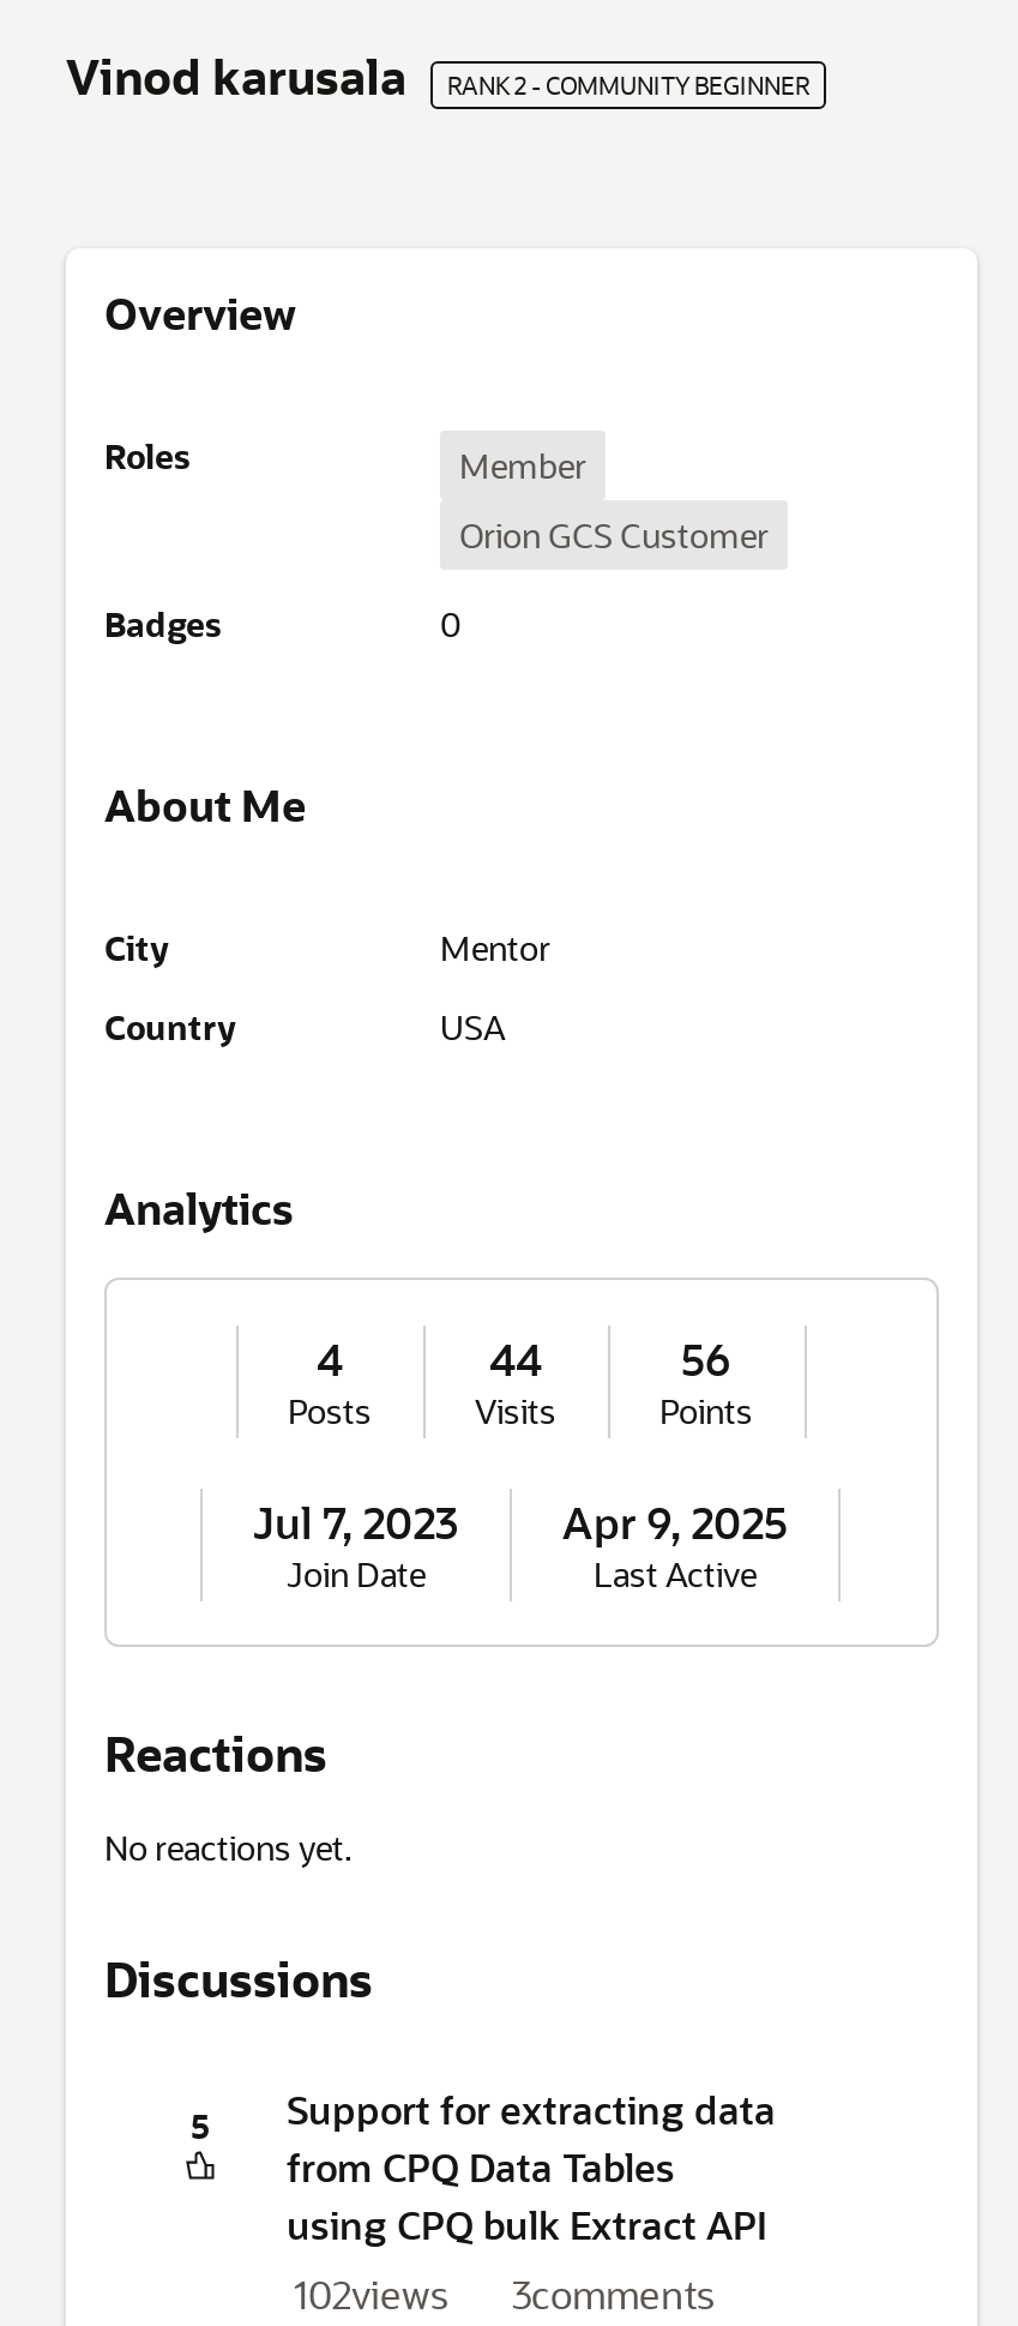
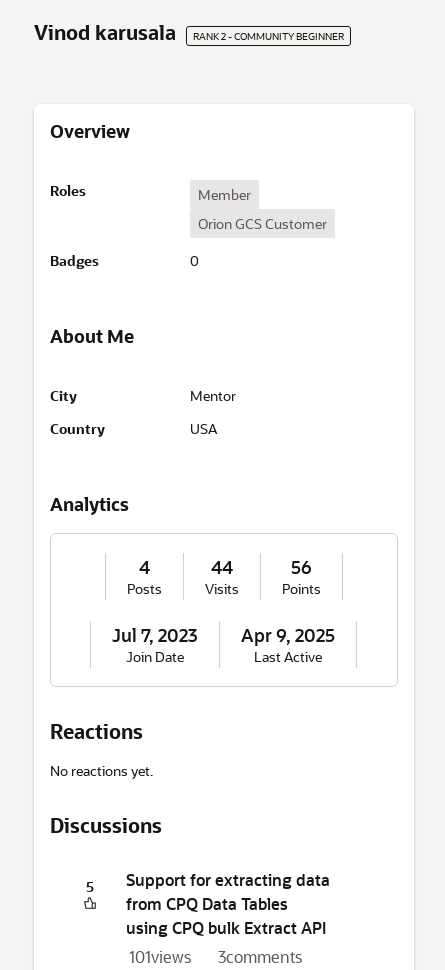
[294,2267,713,2318] 102views 3comments -> [129,945,302,966] 101views 3comments

